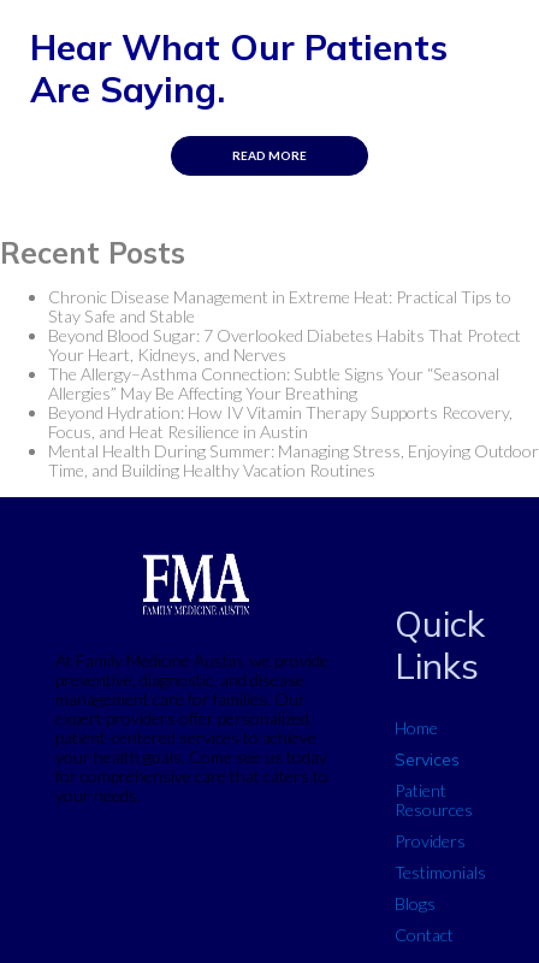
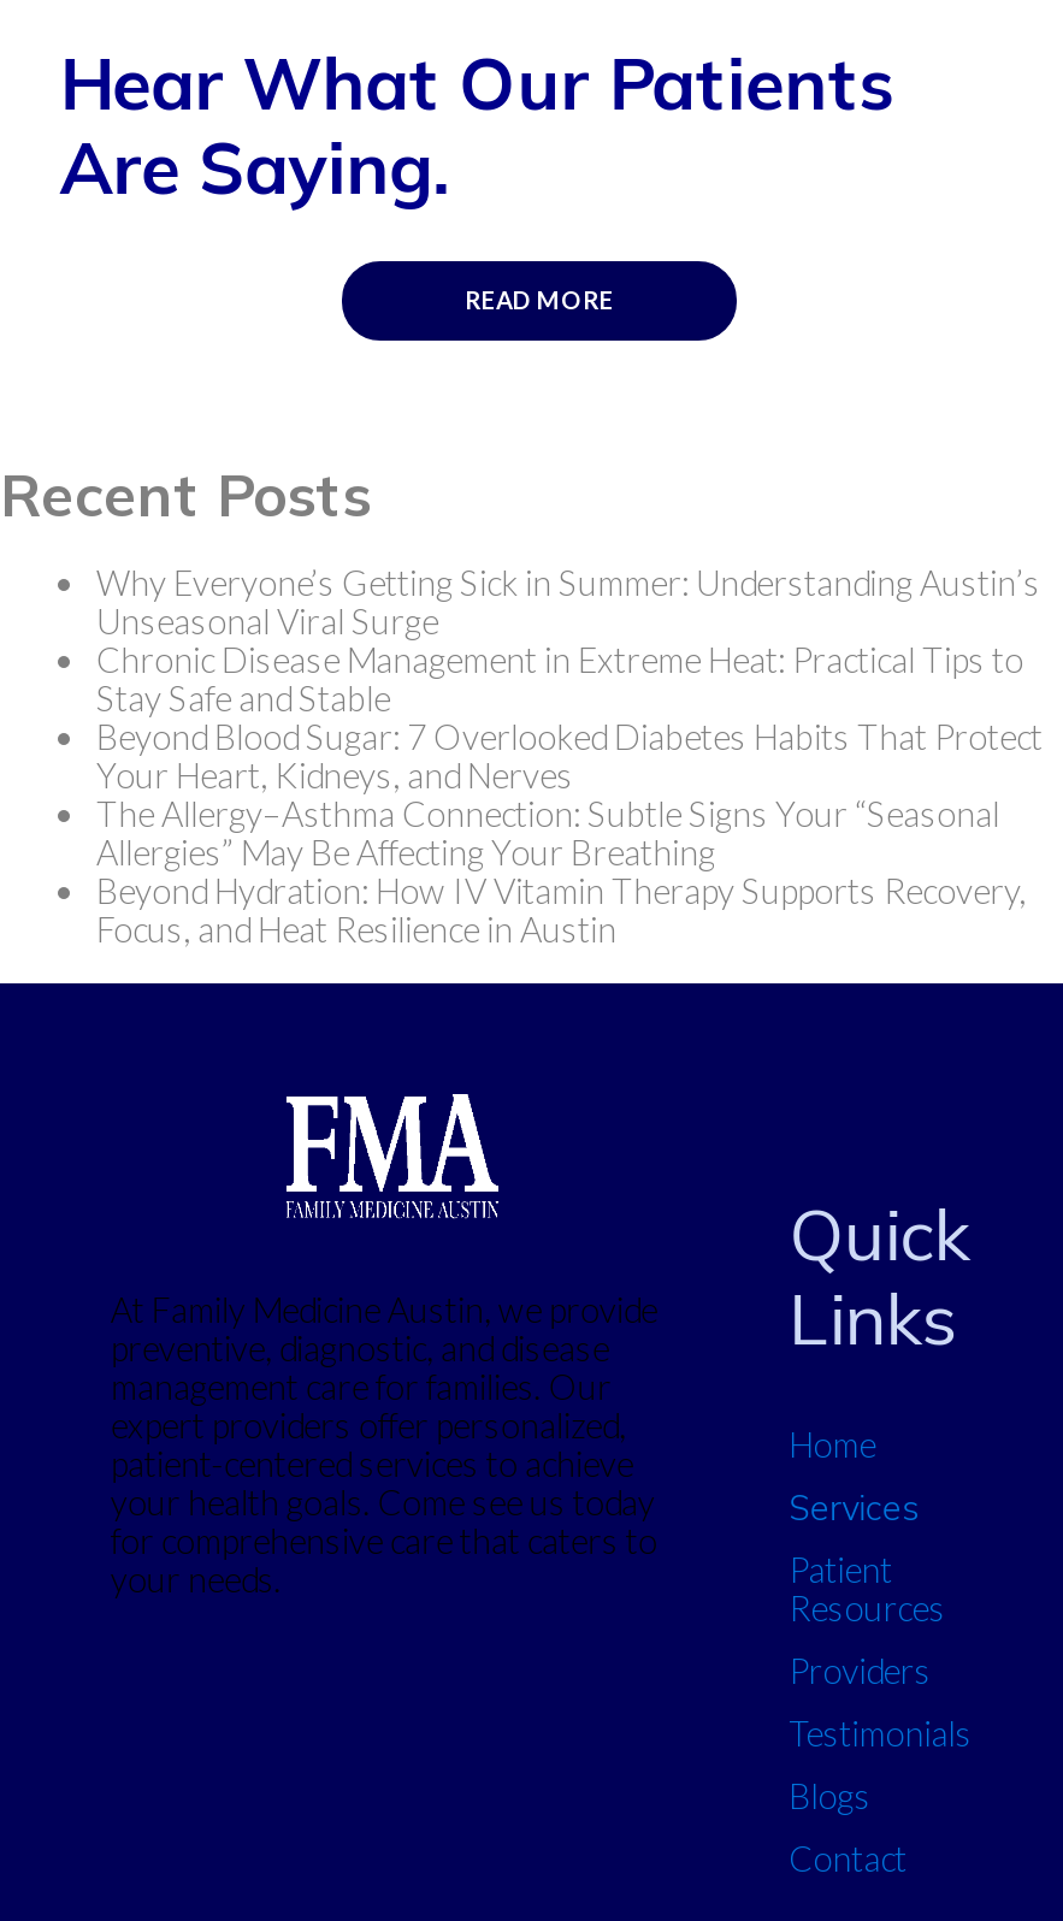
none -> [96,561,1040,641] Why Everyone’s Getting Sick in Summer: Understanding Austin’s | Unseasonal Viral Surge
moved [48,287,521,442] -> [96,638,1043,949]: Chronic Disease Management in Extreme Heat: Practical Tips to | Stay Safe and Stable | Beyond Blood Sugar: 7 Overlooked Diabetes Habits That Protect | Your Heart, Kidneys, and Nerves | The Allergy–Asthma Connection: Subtle Signs Your “Seasonal | Allergies” May Be Affecting Your Breathing | Beyond Hydration: How IV Vitamin Therapy Supports Recovery, | Focus, and Heat Resilience in Austin
[48,441,539,481] Mental Health During Summer: Managing Stress, Enjoying Outdoor | Time, and Building Healthy Vacation Routines -> none

